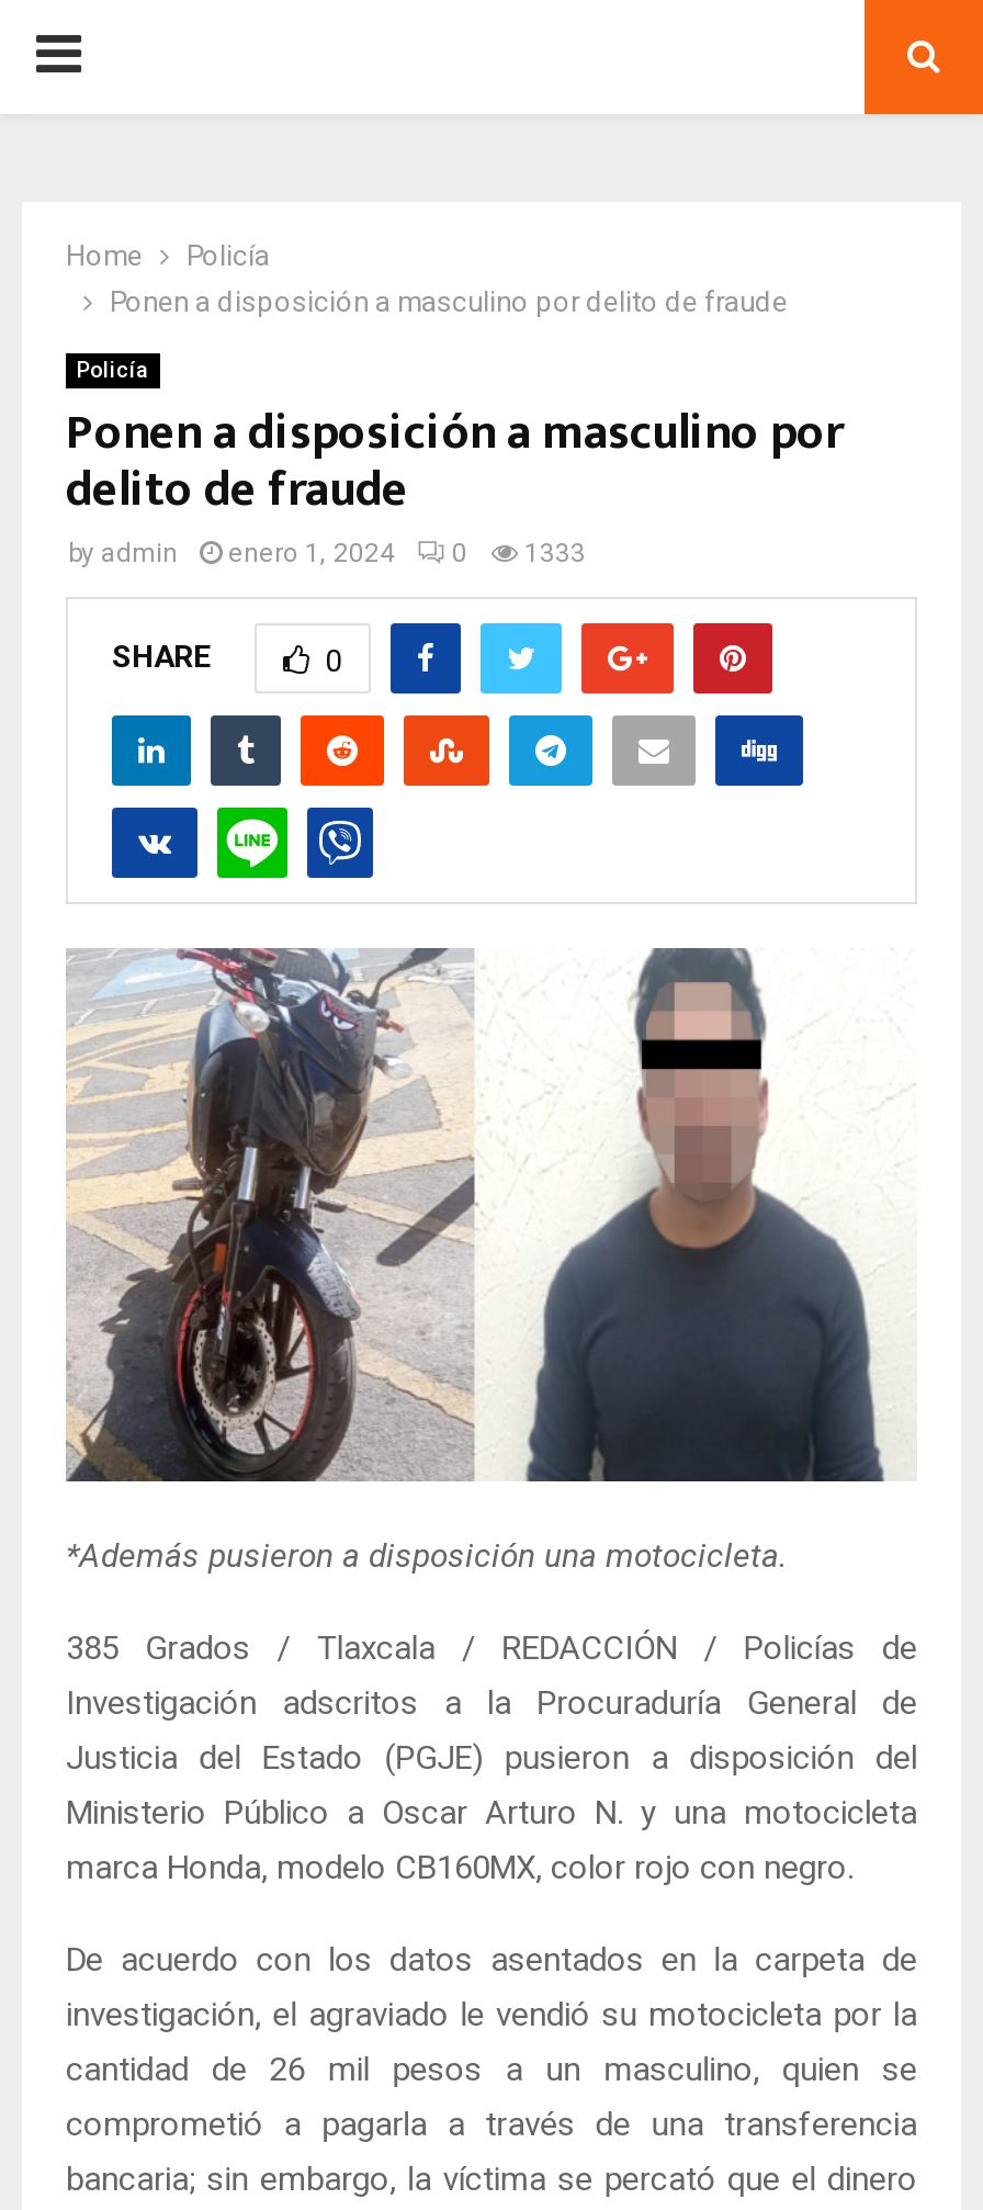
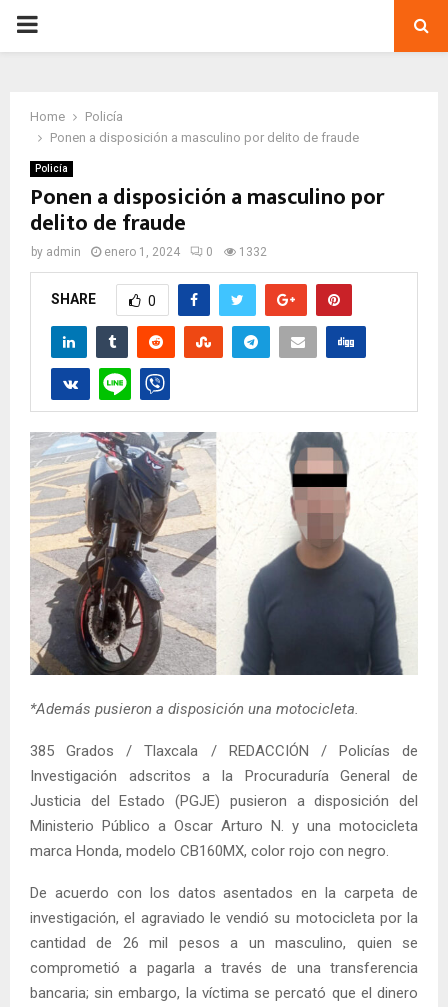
[68,538,586,568] by admin enero 1, 2024 0 1333 -> [31,245,267,259] by admin enero 1, 2024 0 1332

